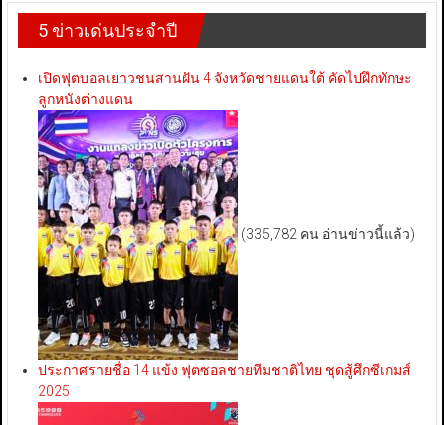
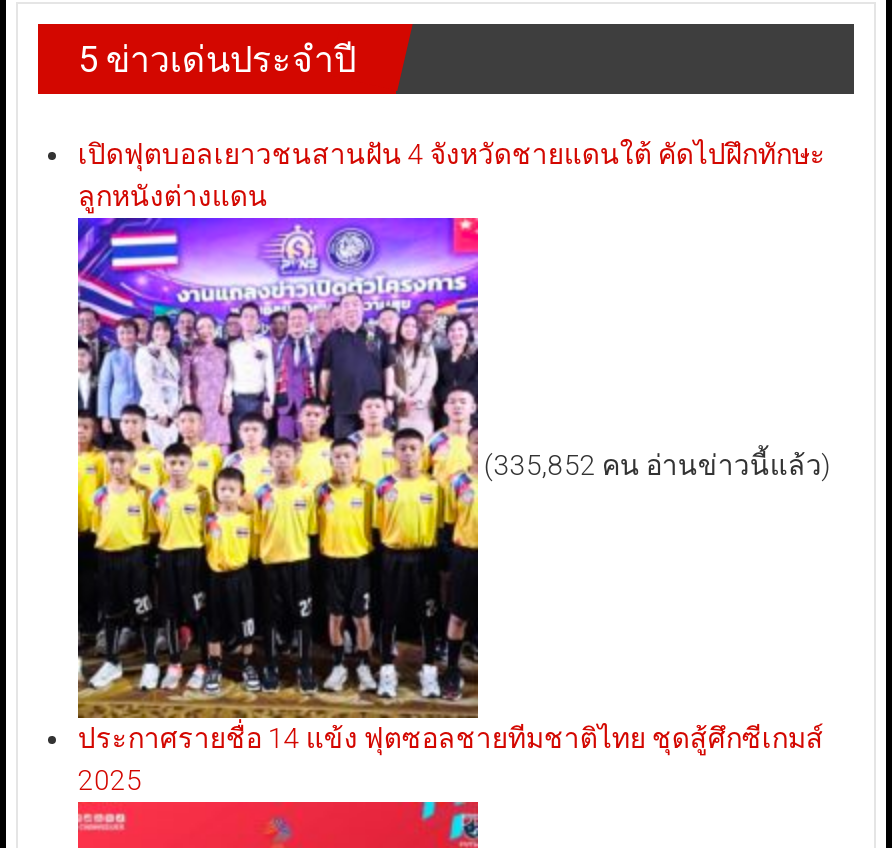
[241,226,415,242] (335,782 คน อ่านข่าวนี้แล้ว) -> [484,449,832,481] (335,852 คน อ่านข่าวนี้แล้ว)

